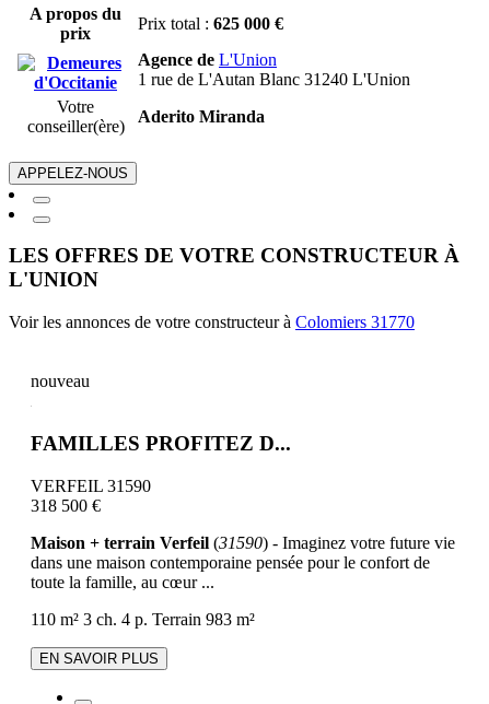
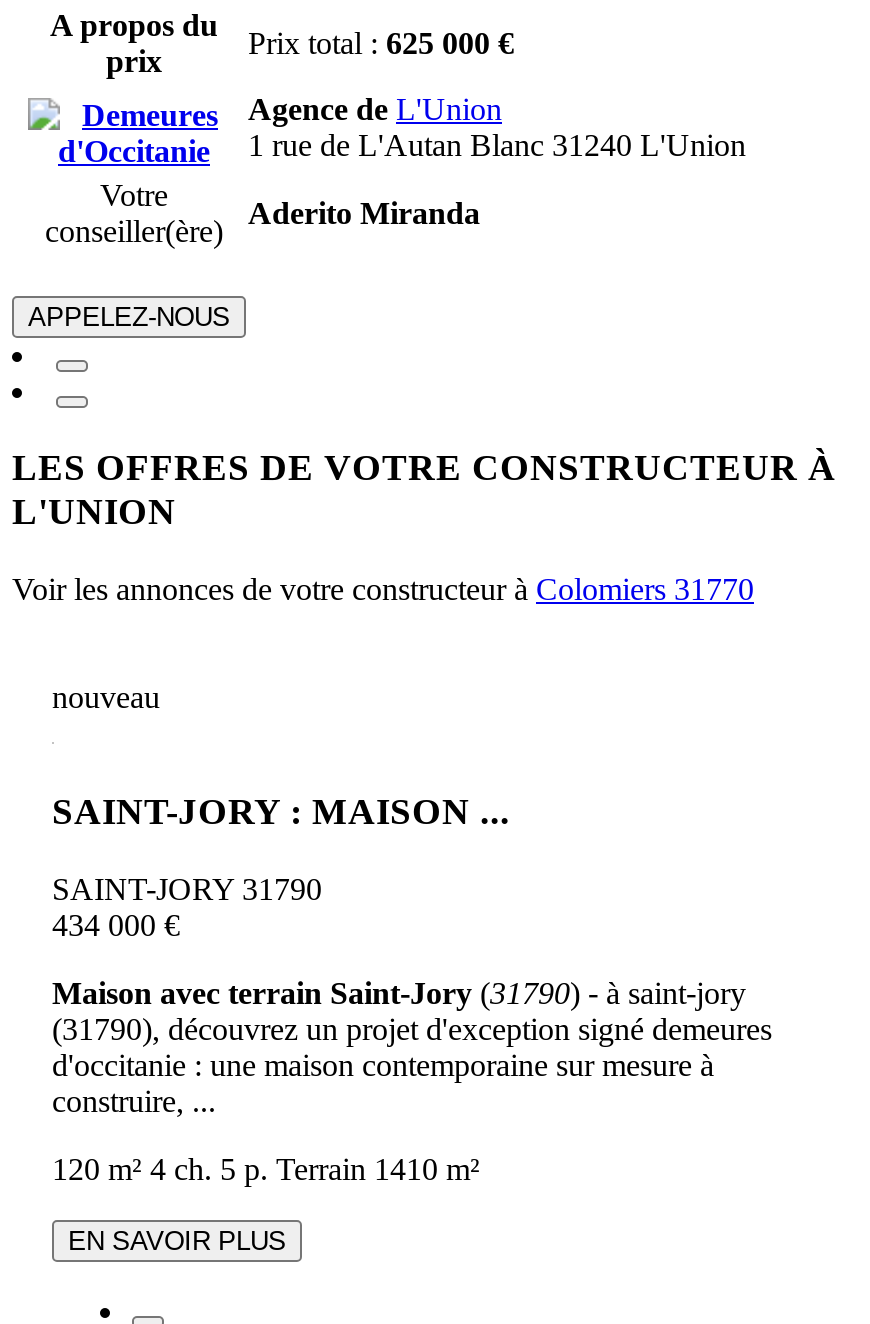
[31,432,291,455] FAMILLES PROFITEZ D... -> [52,790,510,832] SAINT-JORY : MAISON ...
[31,476,151,514] VERFEIL 31590 | 318 500 € -> [52,871,322,941] SAINT-JORY 31790 | 434 000 €
[31,533,455,591] Maison + terrain Verfeil (31590) - Imaginez votre future vie | dans une maison contemporaine pensée pour le confort de | toute la famille, au cœur ... -> [52,975,772,1117] Maison avec terrain Saint-Jory (31790) - à saint-jory | (31790), découvrez un projet d'exception signé demeures | d'occitanie : une maison contemporaine sur mesure à | construire, ...
[31,610,255,628] 110 m² 3 ch. 4 p. Terrain 983 m² -> [52,1151,480,1185] 120 m² 4 ch. 5 p. Terrain 1410 m²

